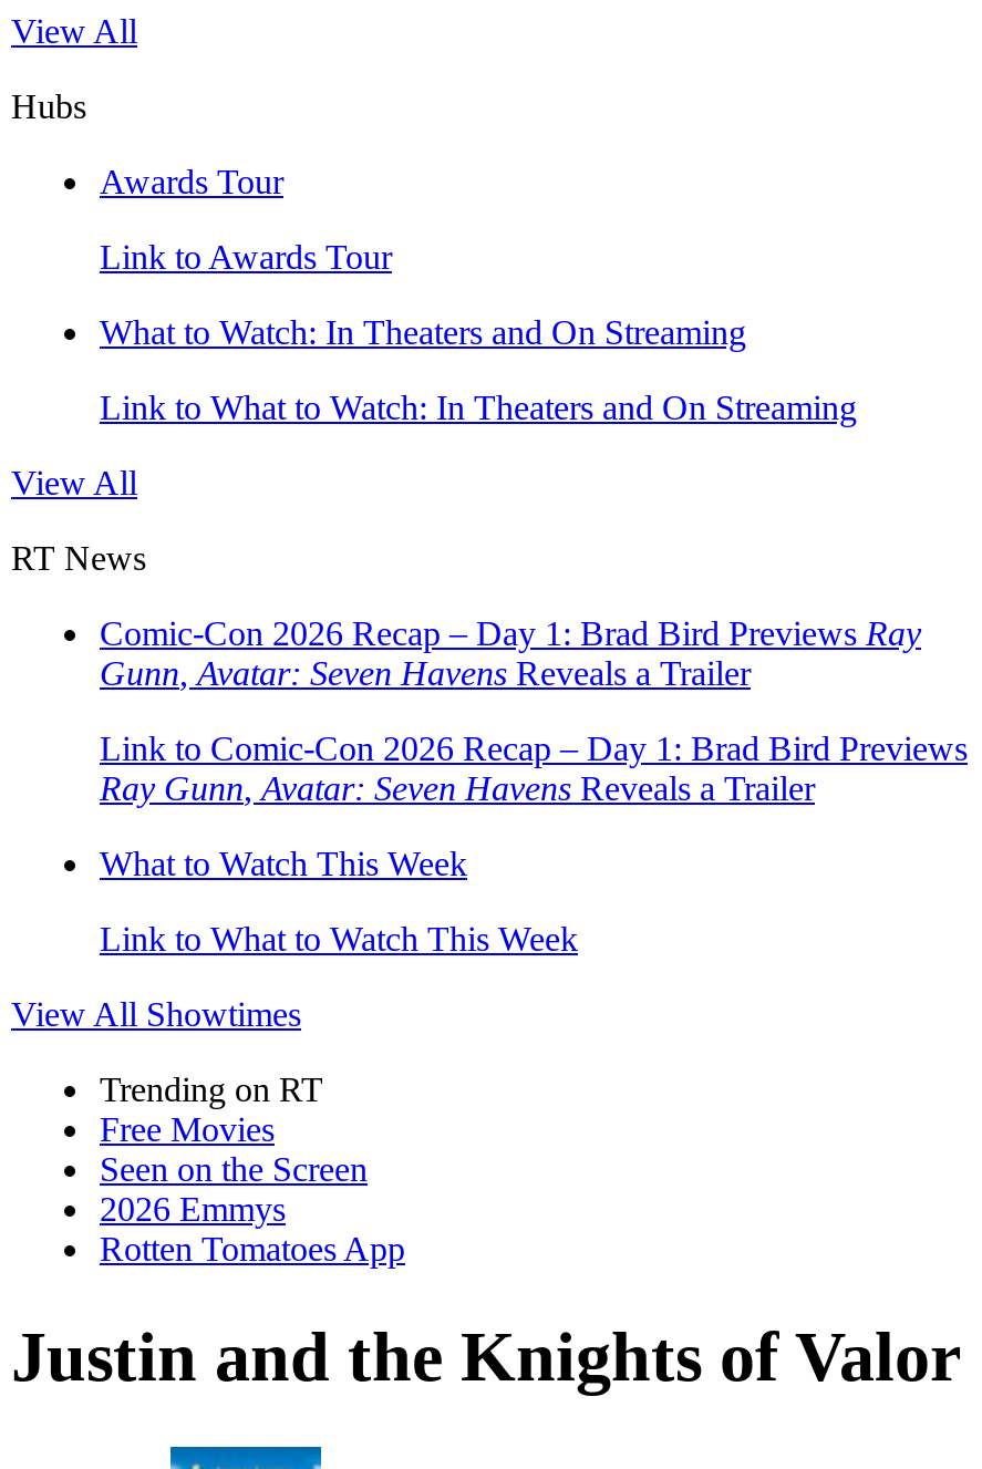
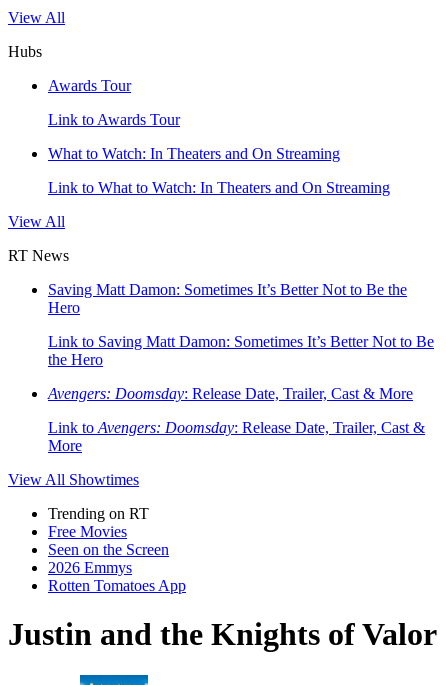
[100,614,921,692] Comic-Con 2026 Recap – Day 1: Brad Bird Previews Ray | Gunn, Avatar: Seven Havens Reveals a Trailer -> [48,281,407,316] Saving Matt Damon: Sometimes It’s Better Not to Be the | Hero
[100,730,968,807] Link to Comic-Con 2026 Recap – Day 1: Brad Bird Previews | Ray Gunn, Avatar: Seven Havens Reveals a Trailer -> [48,333,434,368] Link to Saving Matt Damon: Sometimes It’s Better Not to Be | the Hero
[100,845,467,882] What to Watch This Week -> [48,385,413,402] Avengers: Doomsday: Release Date, Trailer, Cast & More
[100,920,578,958] Link to What to Watch This Week -> [48,419,425,454] Link to Avengers: Doomsday: Release Date, Trailer, Cast & | More

